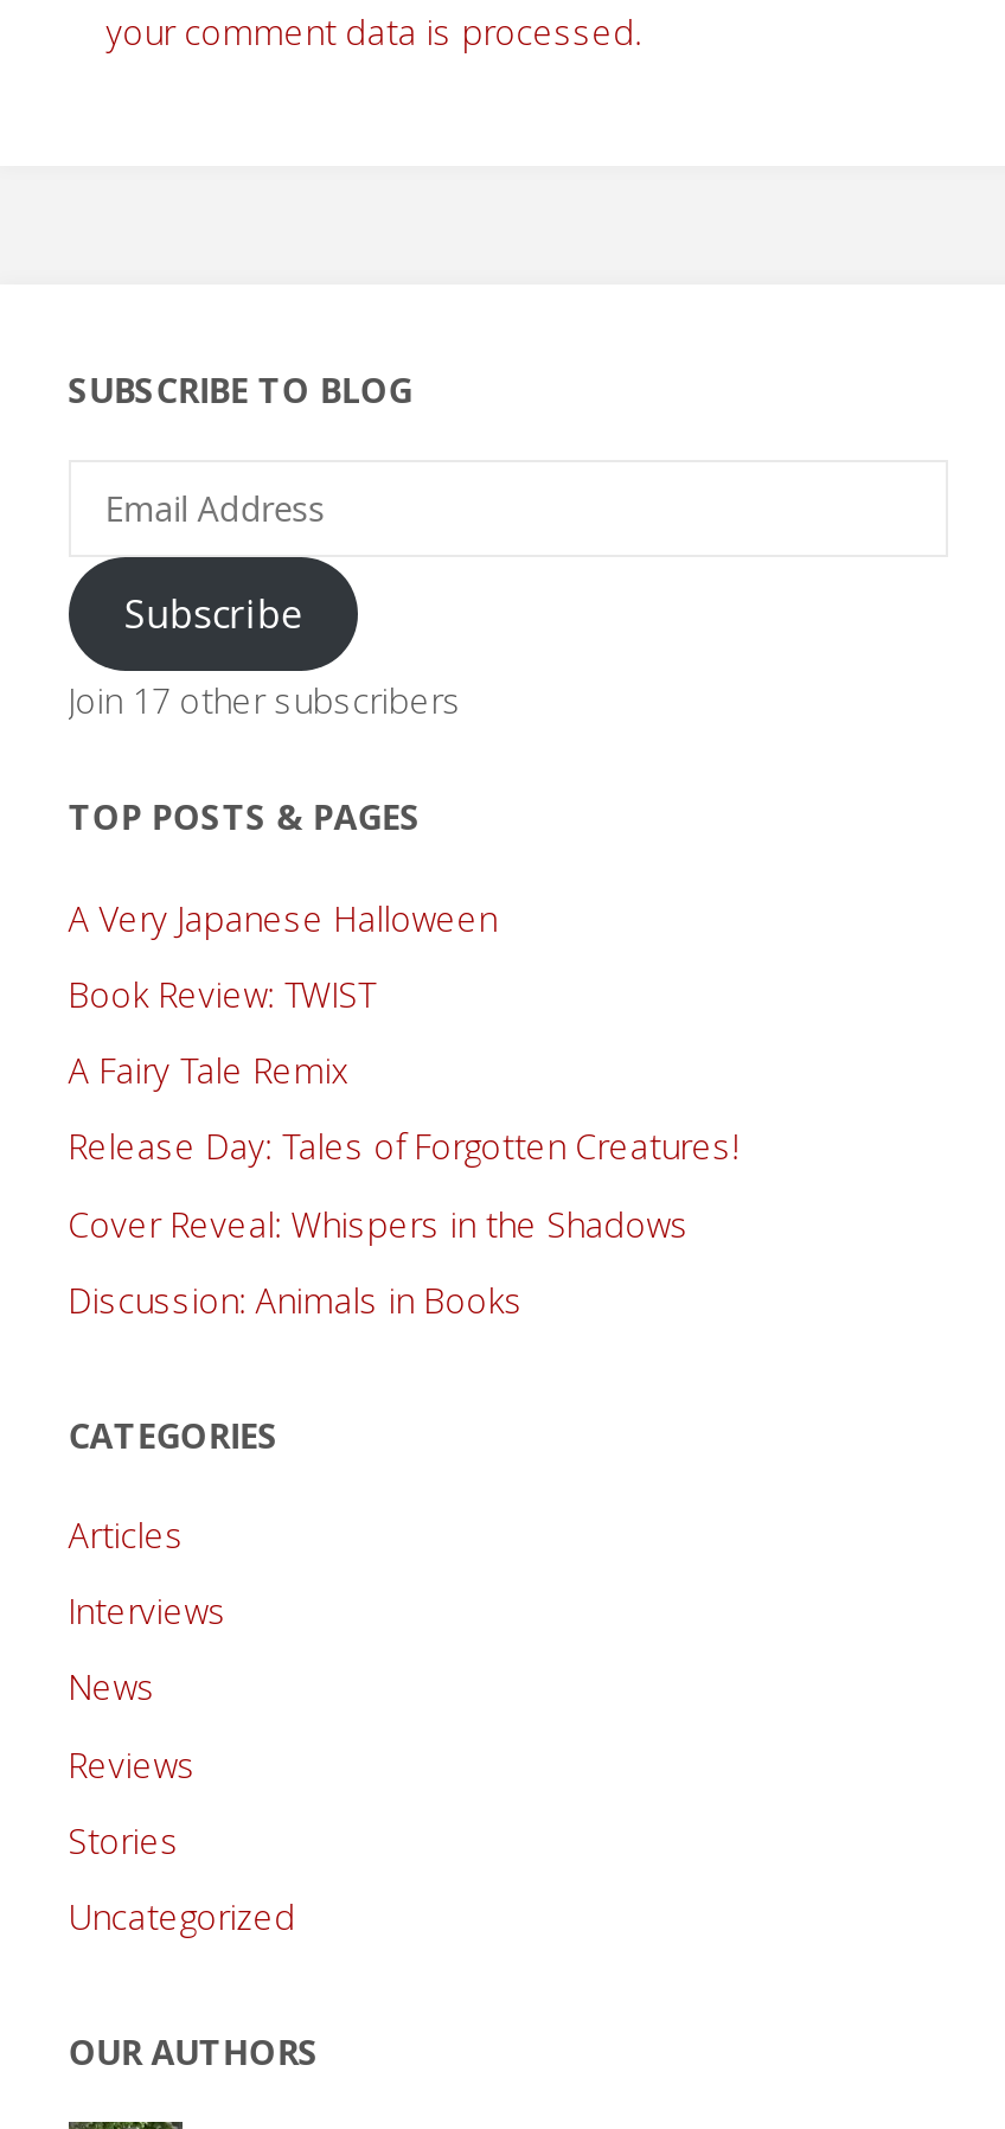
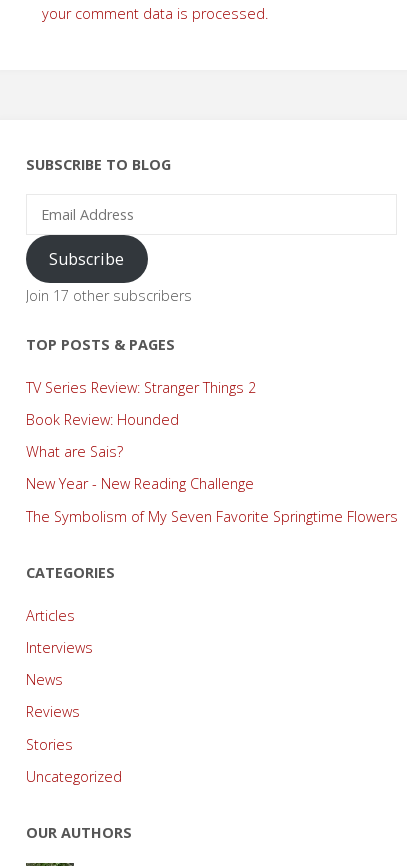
[68,896,739,1322] A Very Japanese Halloween | Book Review: TWIST | A Fairy Tale Remix | Release Day: Tales of Forgotten Creatures! | Cover Reveal: Whispers in the Shadows | Discussion: Animals in Books -> [26,378,398,526] TV Series Review: Stranger Things 2 | Book Review: Hounded | What are Sais? | New Year - New Reading Challenge | The Symbolism of My Seven Favorite Springtime Flowers

